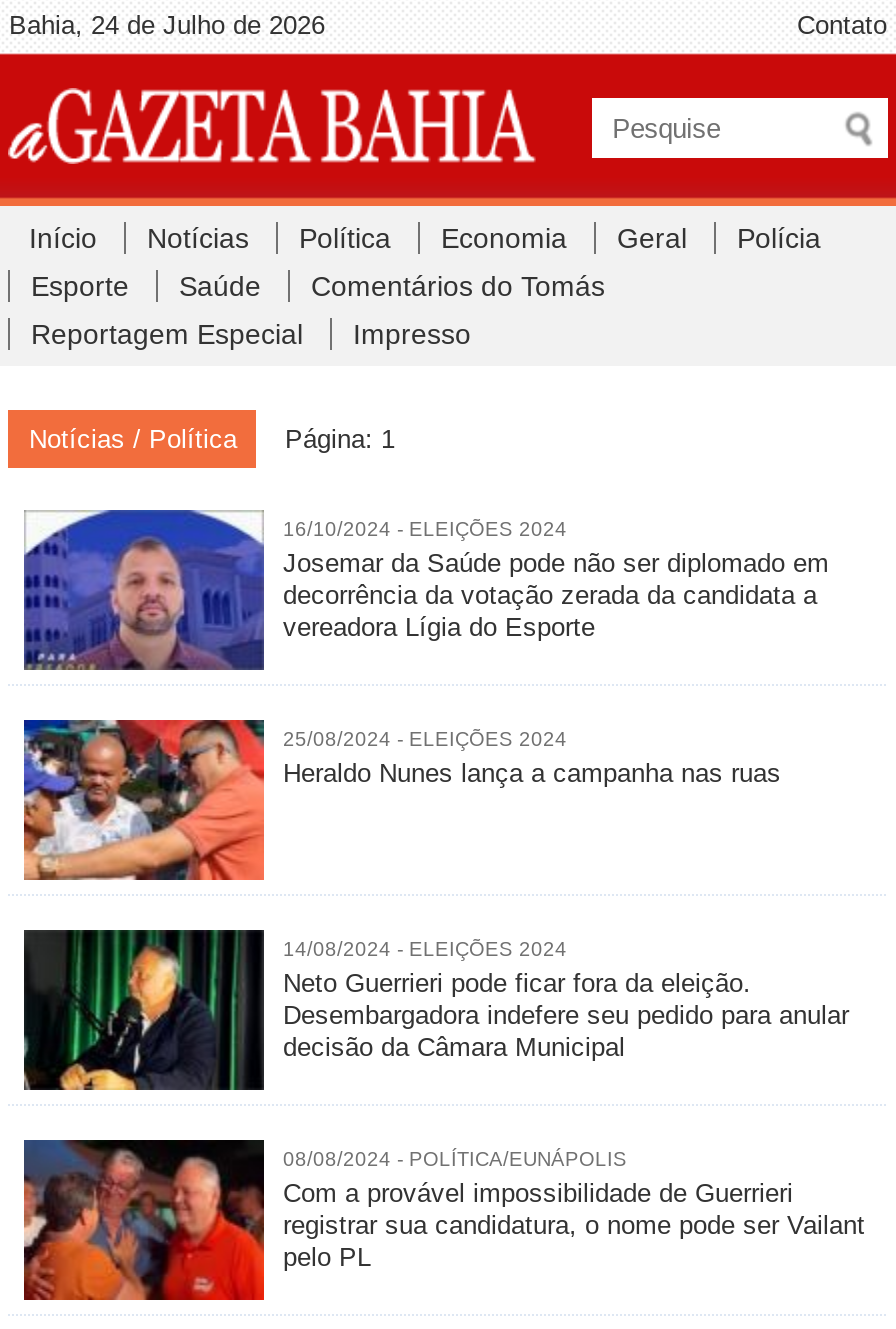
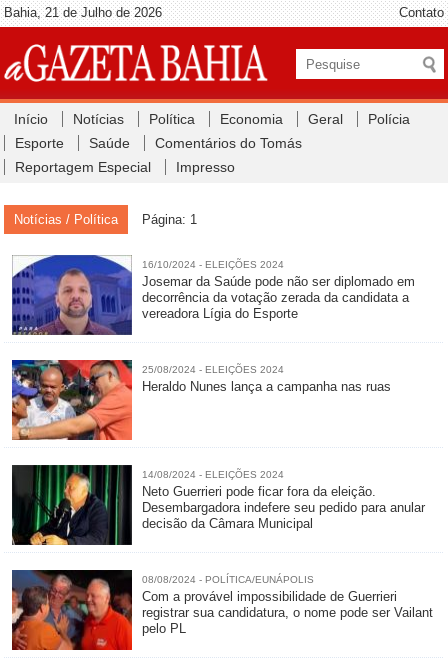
[9,10,325,40] Bahia, 24 de Julho de 2026 -> [4,5,162,20] Bahia, 21 de Julho de 2026

